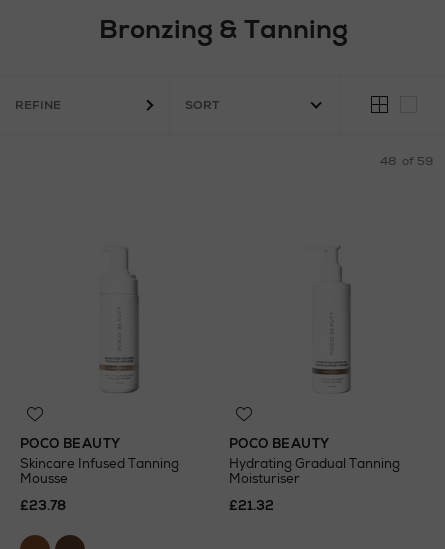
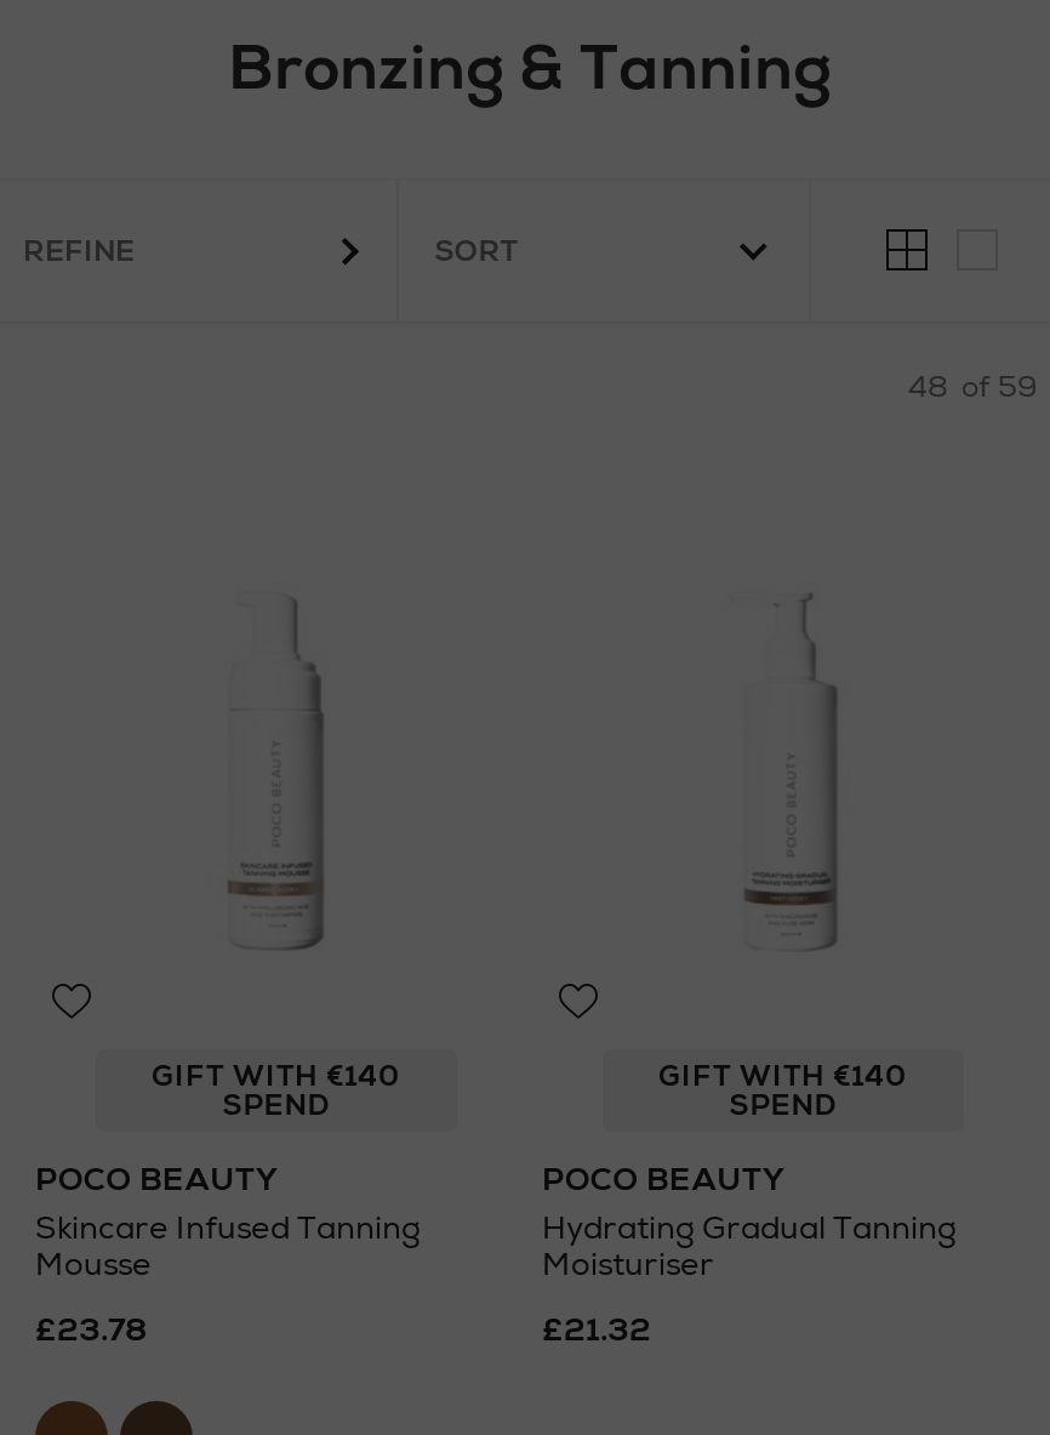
none -> [152,1057,401,1124] GIFT WITH €140 | SPEND
none -> [658,1057,908,1124] GIFT WITH €140 | SPEND

